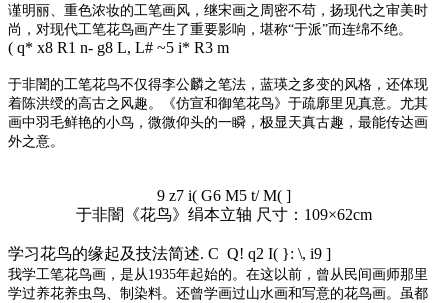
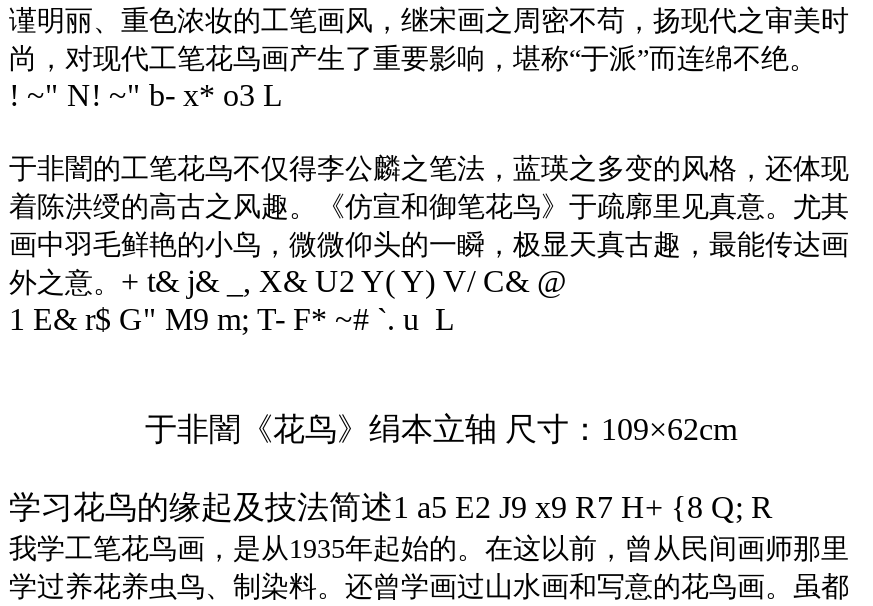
[8,39,229,56] ( q* x8 R1 n- g8 L, L# ~5 i* R3 m -> [9,78,283,112] ! ~" N! ~" b- x* o3 L
[8,134,291,204] 外之意。 | 9 z7 i( G6 M5 t/ M( ] -> [9,264,567,336] 外之意。+ t& j& _, X& U2 Y( Y) V/ C& @ | 1 E& r$ G" M9 m; T- F* ~# `. u L
[8,245,331,262] 学习花鸟的缘起及技法简述. C Q! q2 I( }: \, i9 ] -> [9,490,773,524] 学习花鸟的缘起及技法简述1 a5 E2 J9 x9 R7 H+ {8 Q; R

